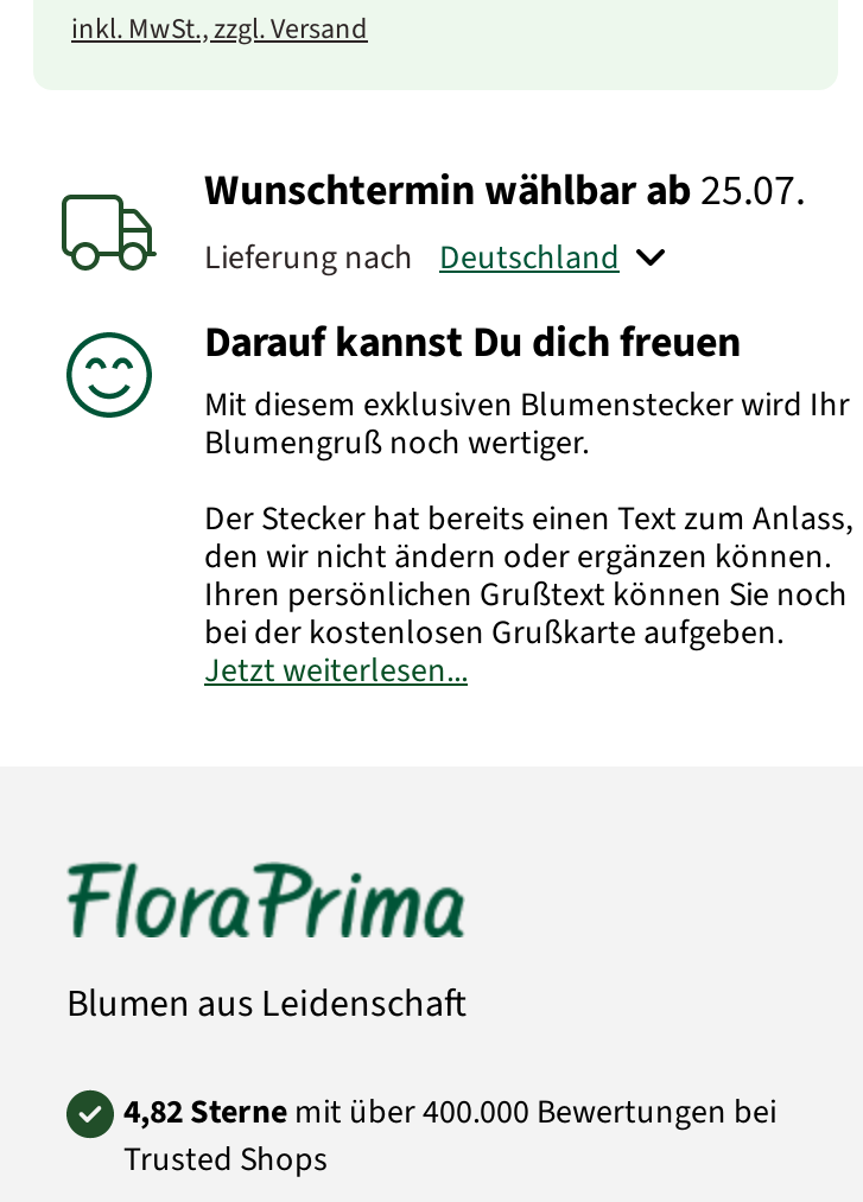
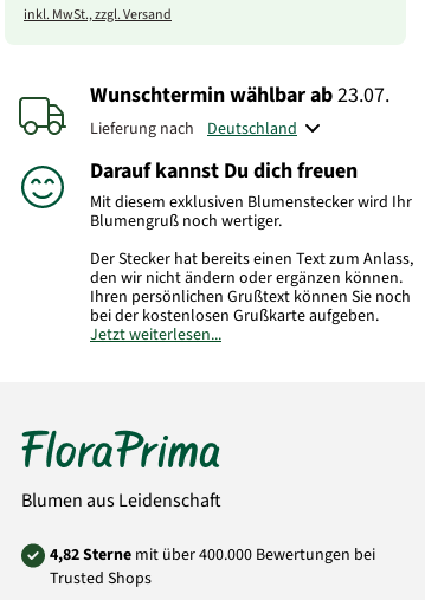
[204,161,805,218] Wunschtermin wählbar ab 25.07. -> [90,80,389,109] Wunschtermin wählbar ab 23.07.

